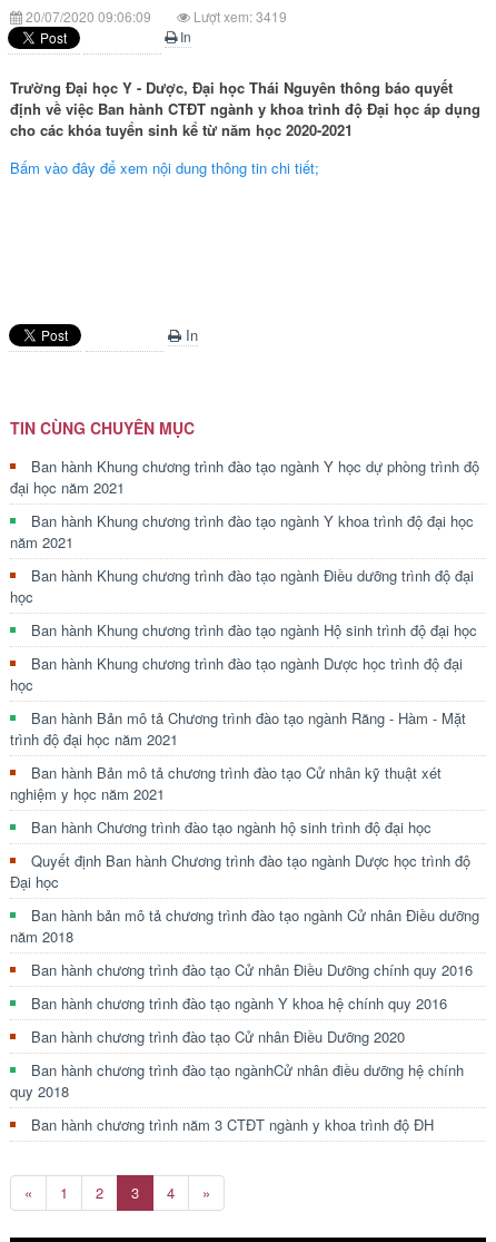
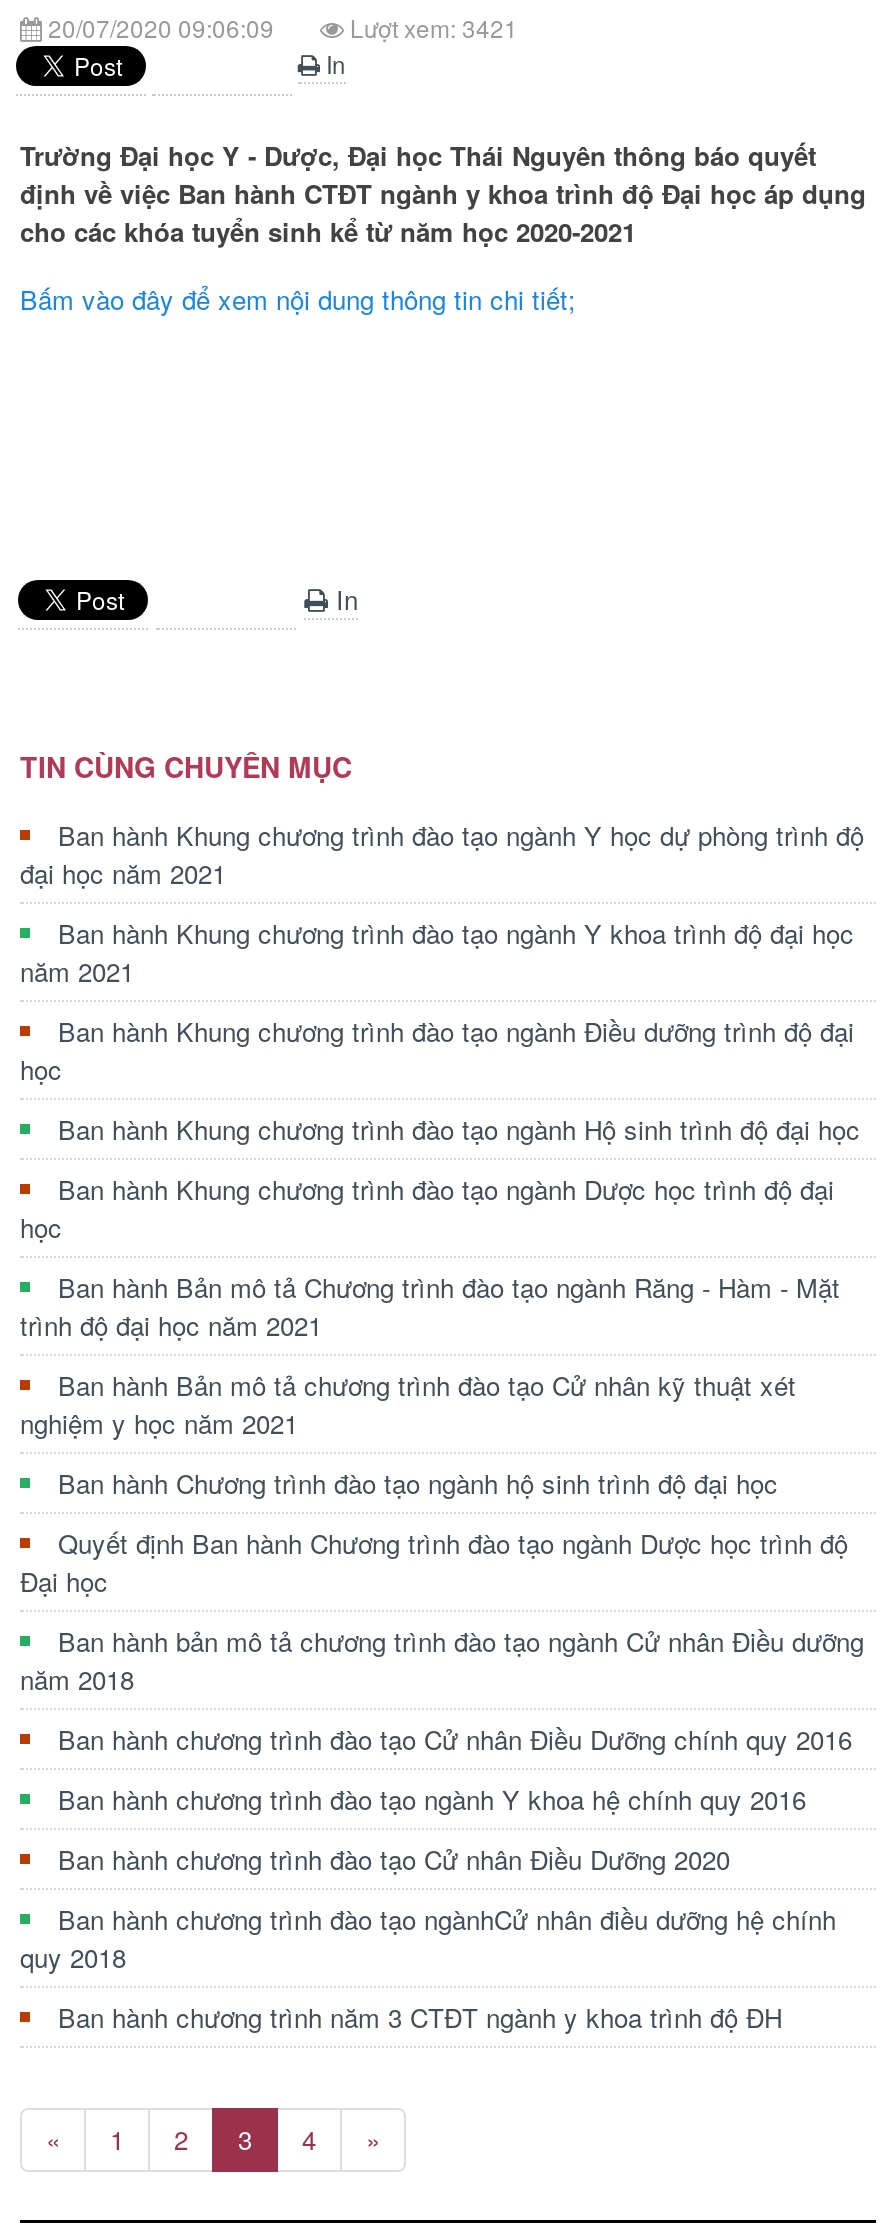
[190,6,287,25] Lượt xem: 3419 -> [344,9,518,43] Lượt xem: 3421

